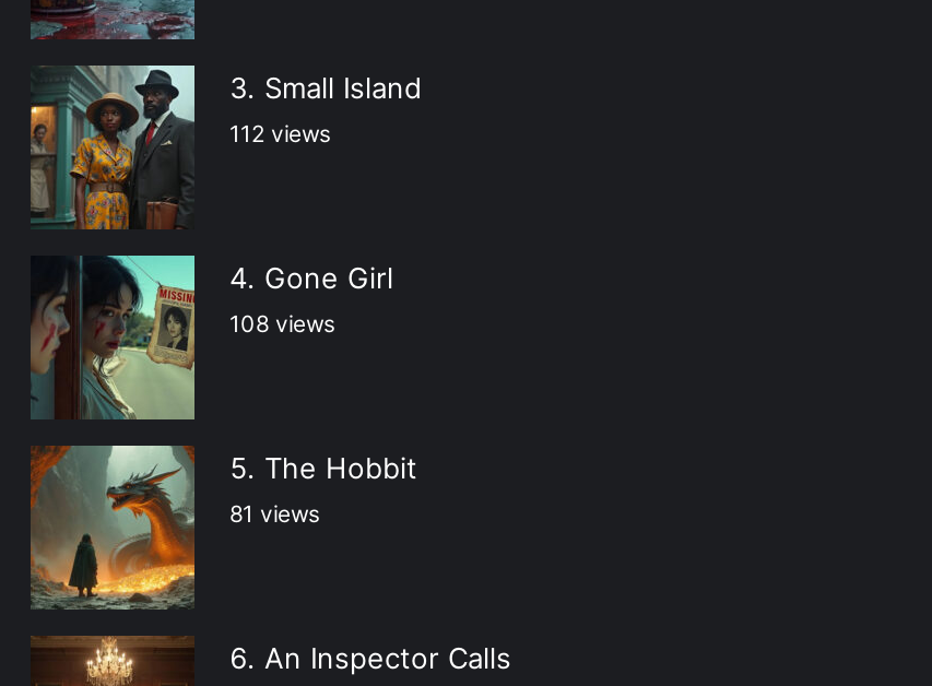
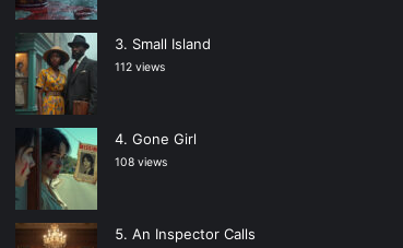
[28,443,417,610] [image] | The Hobbit | 81 views -> none

